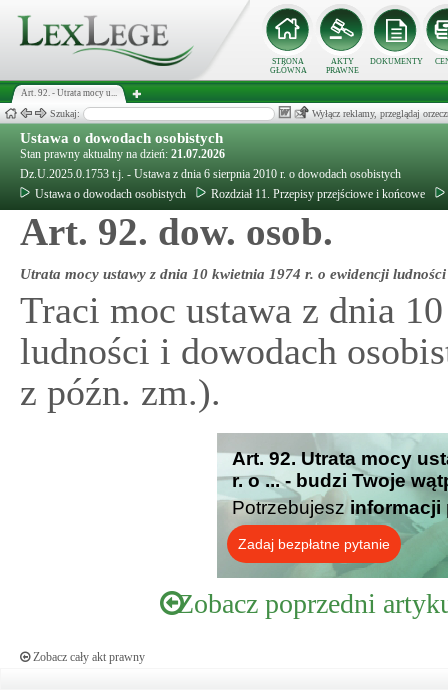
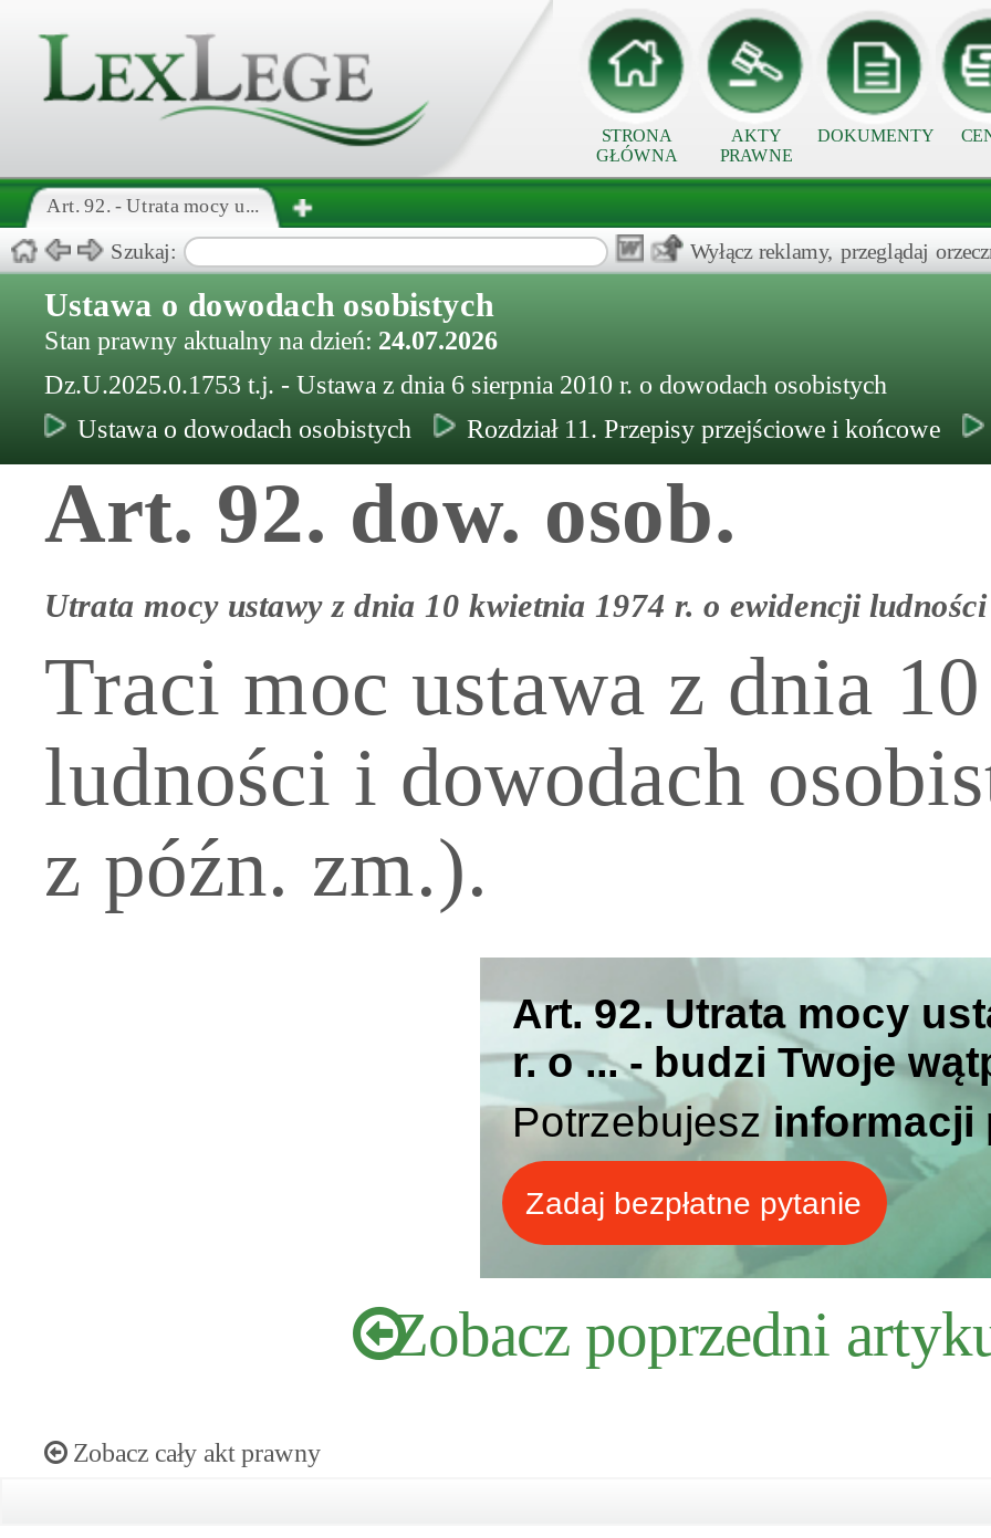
[20,147,225,161] Stan prawny aktualny na dzień: 21.07.2026 -> [44,325,498,356] Stan prawny aktualny na dzień: 24.07.2026

